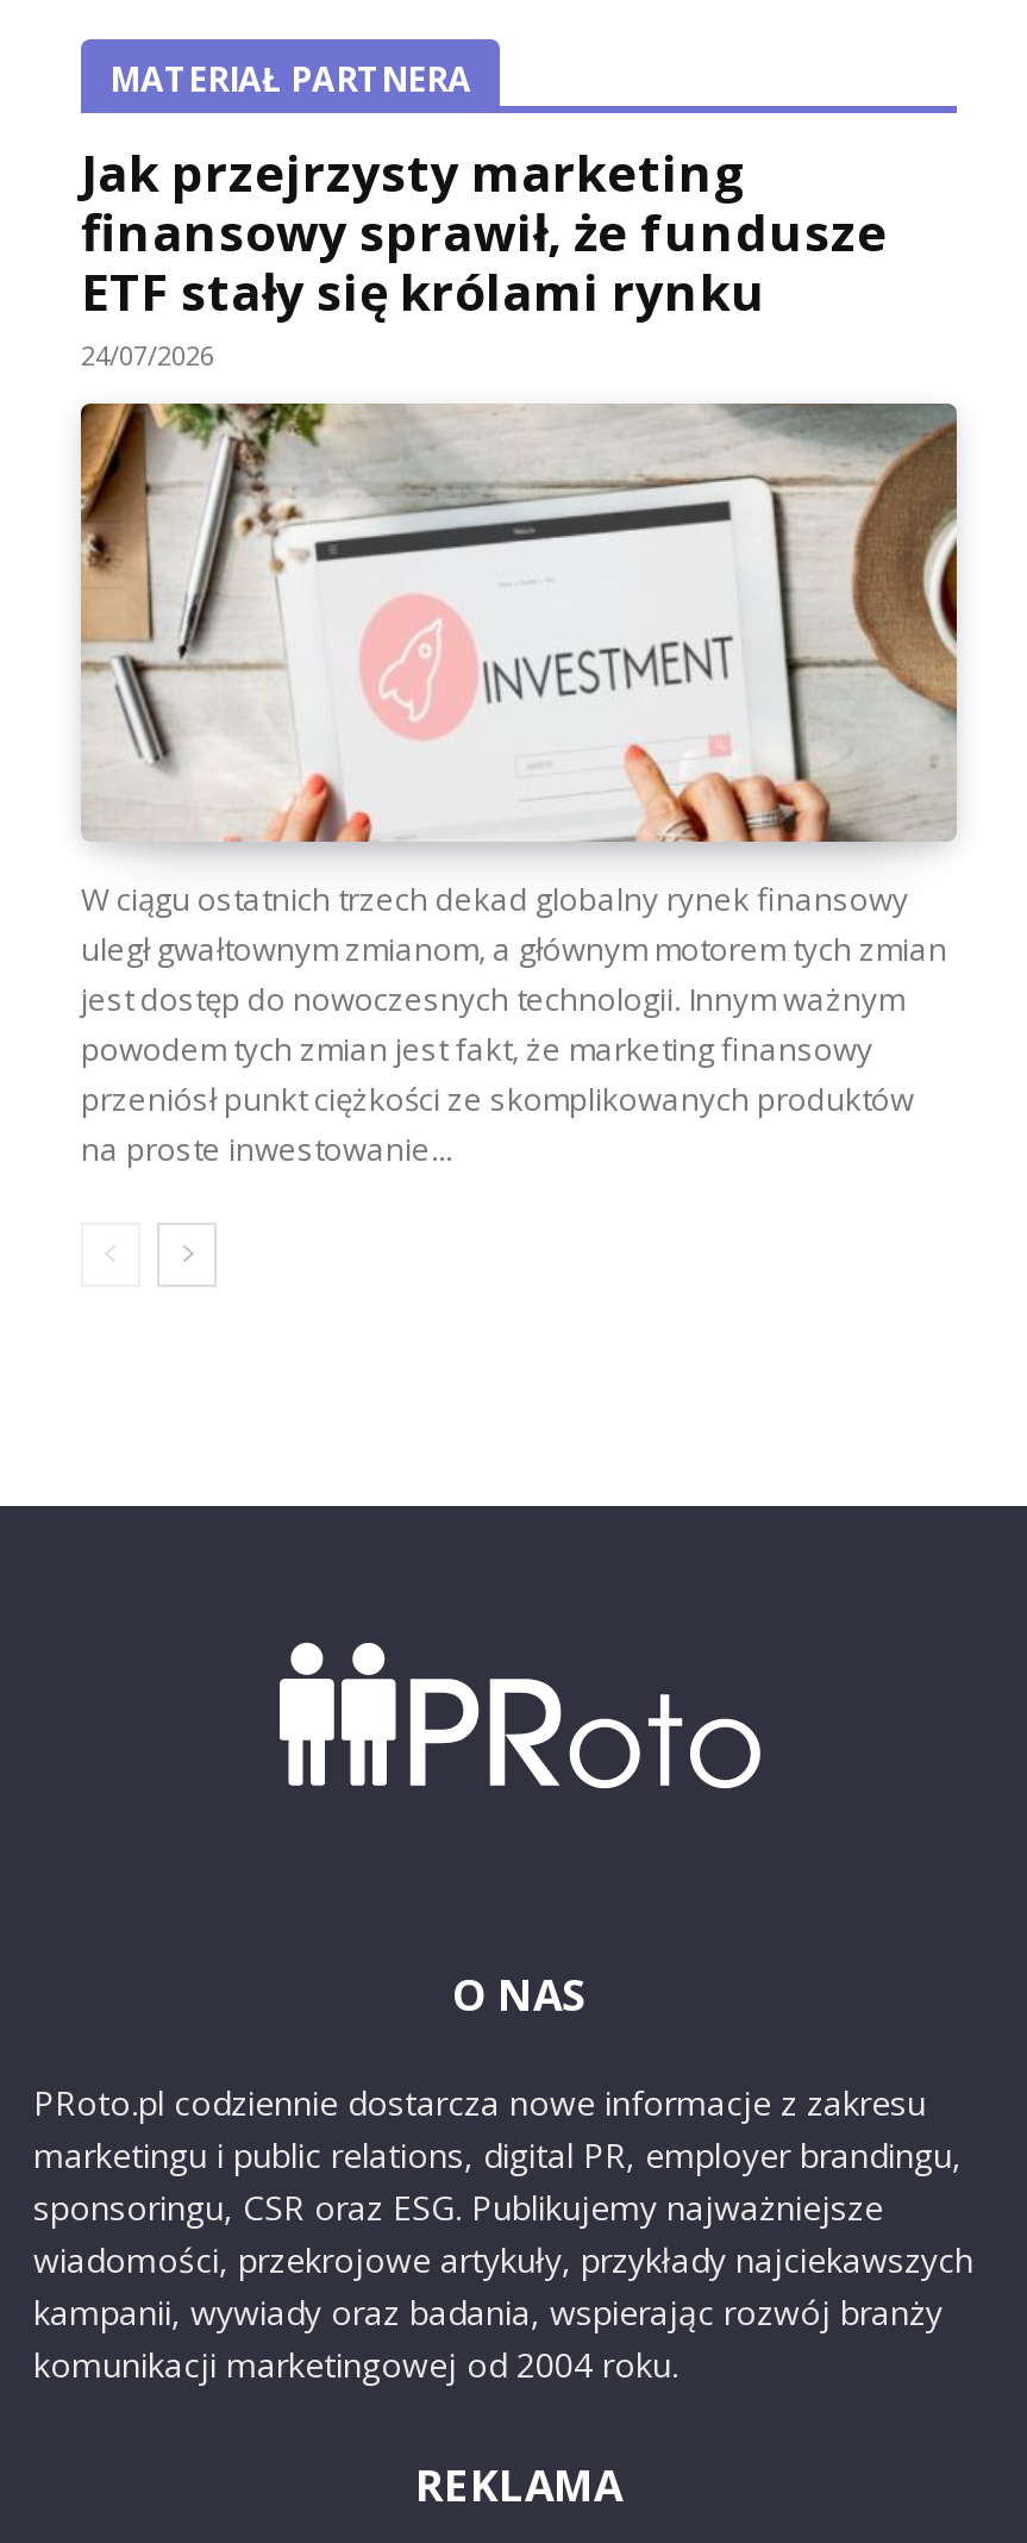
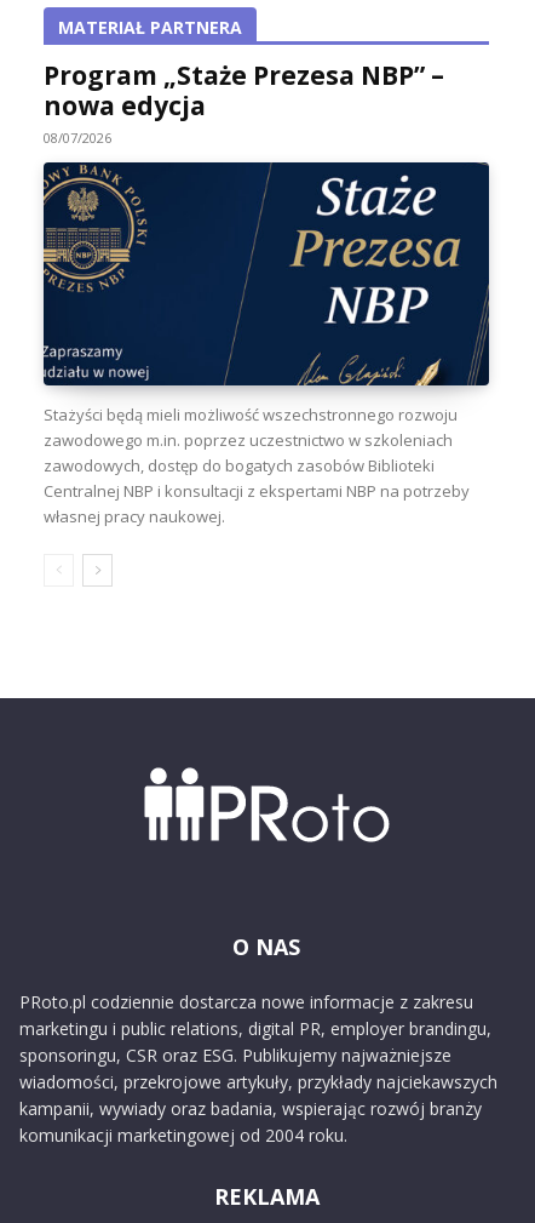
[81,139,888,372] Jak przejrzysty marketing | finansowy sprawił, że fundusze | ETF stały się królami rynku | 24/07/2026 -> [44,58,444,146] Program „Staże Prezesa NBP” – | nowa edycja | 08/07/2026
[79,401,959,1170] [image] | W ciągu ostatnich trzech dekad globalny rynek finansowy | uległ gwałtownym zmianom, a głównym motorem tych zmian | jest dostęp do nowoczesnych technologii. Innym ważnym | powodem tych zmian jest fakt, że marketing finansowy | przeniósł punkt ciężkości ze skomplikowanych produktów | na proste inwestowanie... -> [42,161,490,527] [image] | Stażyści będą mieli możliwość wszechstronnego rozwoju | zawodowego m.in. poprzez uczestnictwo w szkoleniach | zawodowych, dostęp do bogatych zasobów Biblioteki | Centralnej NBP i konsultacji z ekspertami NBP na potrzeby | własnej pracy naukowej.

